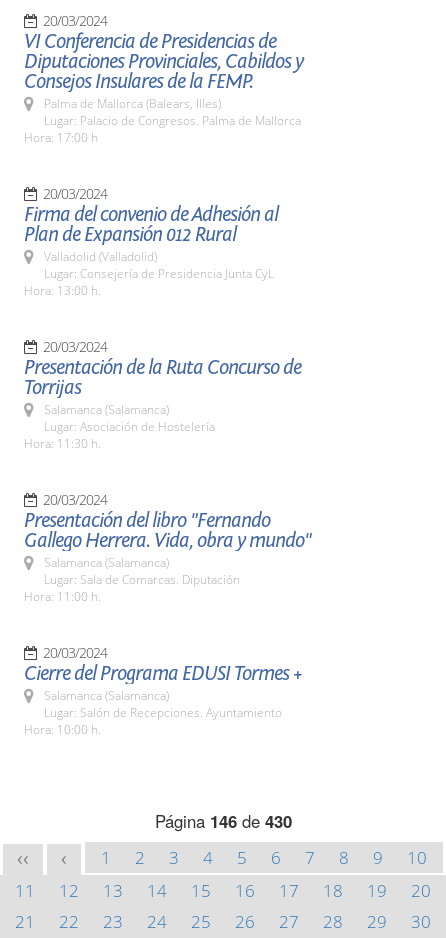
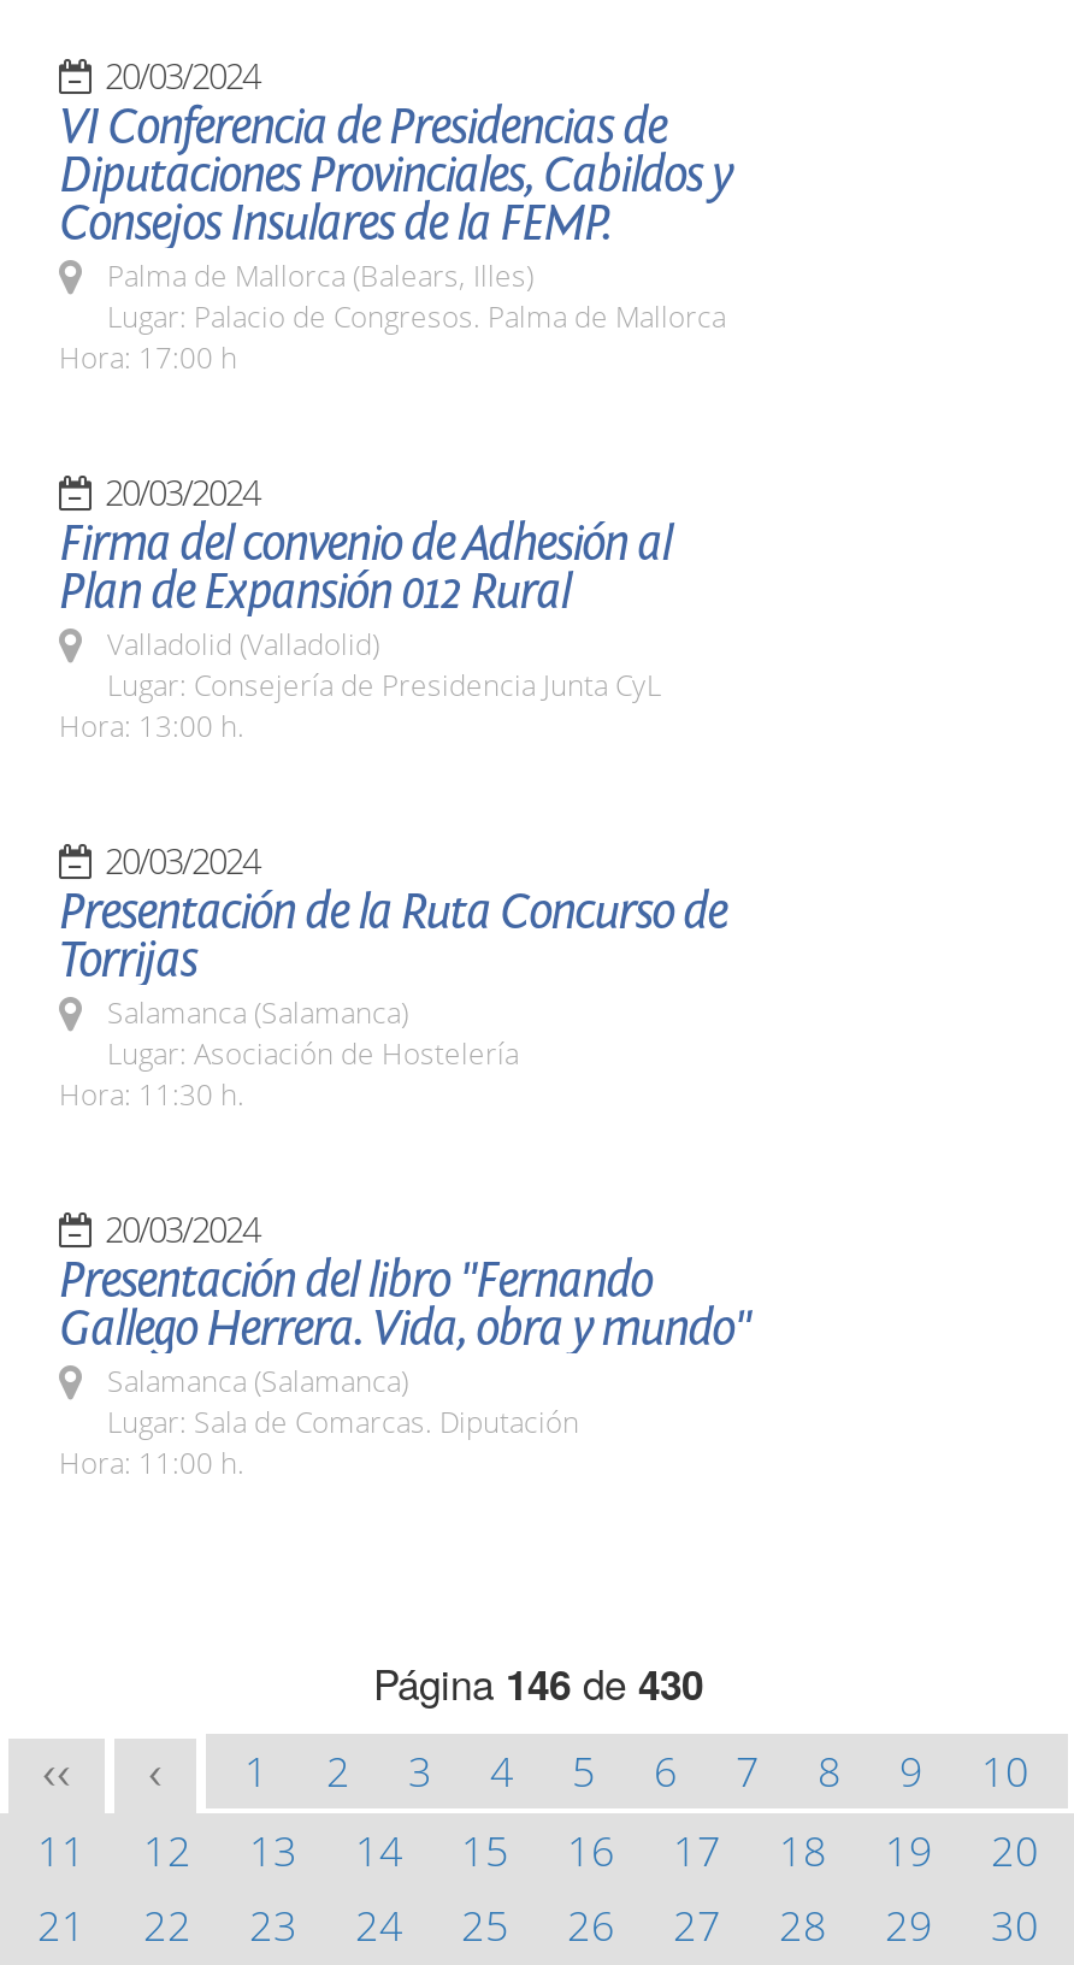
[24,643,302,738] 20/03/2024 | Cierre del Programa EDUSI Tormes + | Salamanca (Salamanca) | Lugar: Salón de Recepciones. Ayuntamiento | Hora: 10:00 h. -> none

